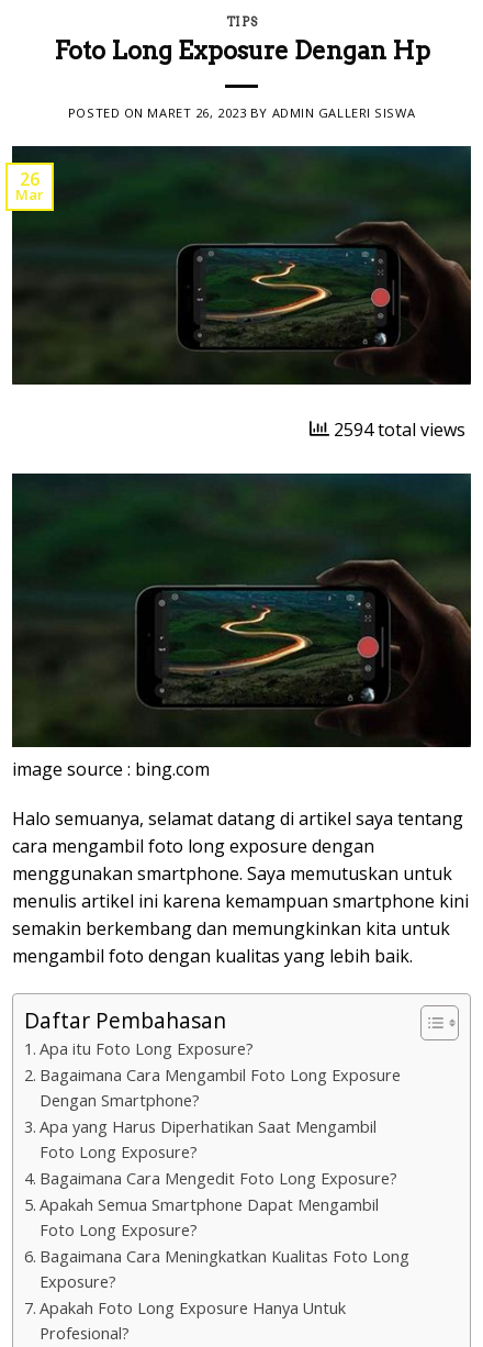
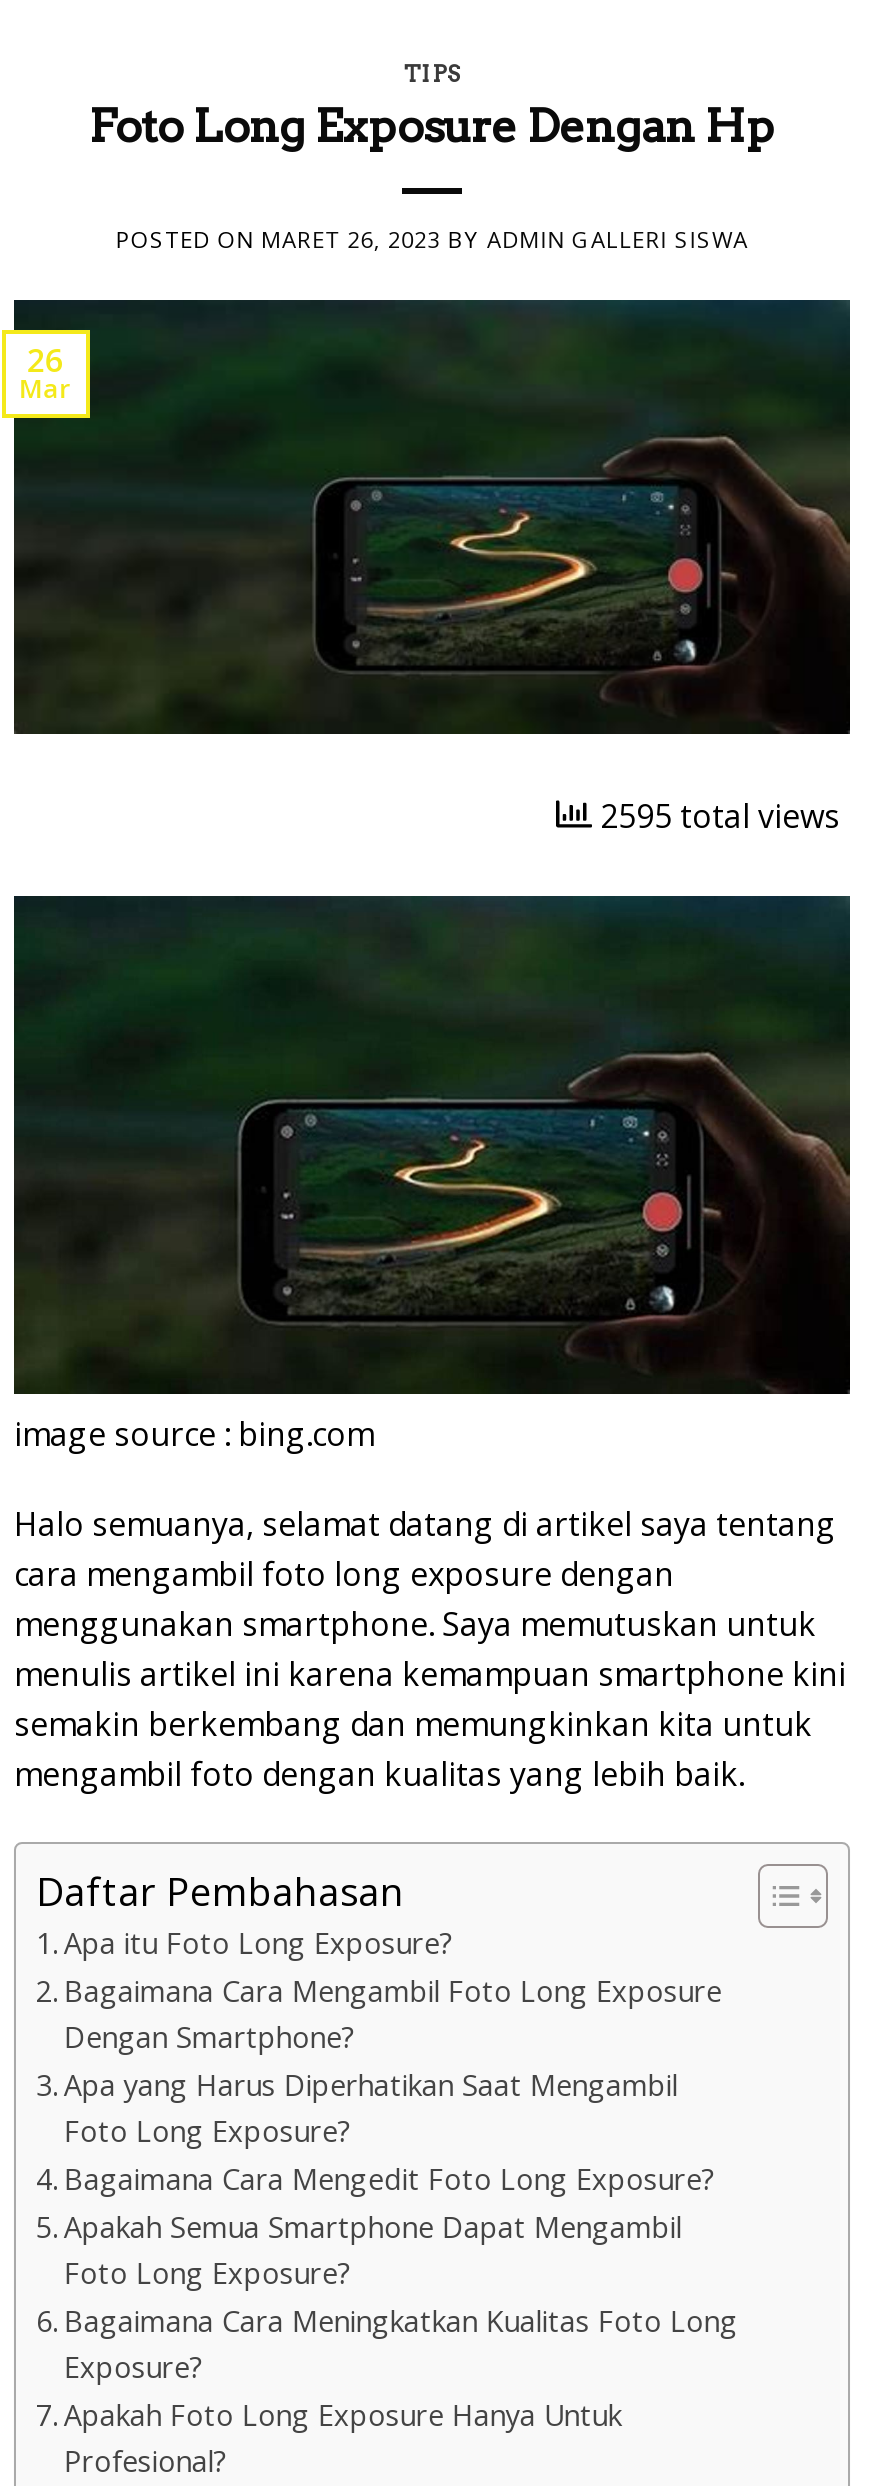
[329,418,465,442] 2594 total views -> [592,795,840,839] 2595 total views

